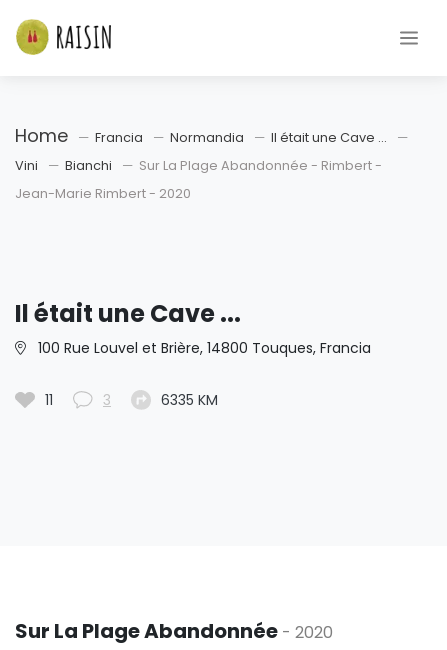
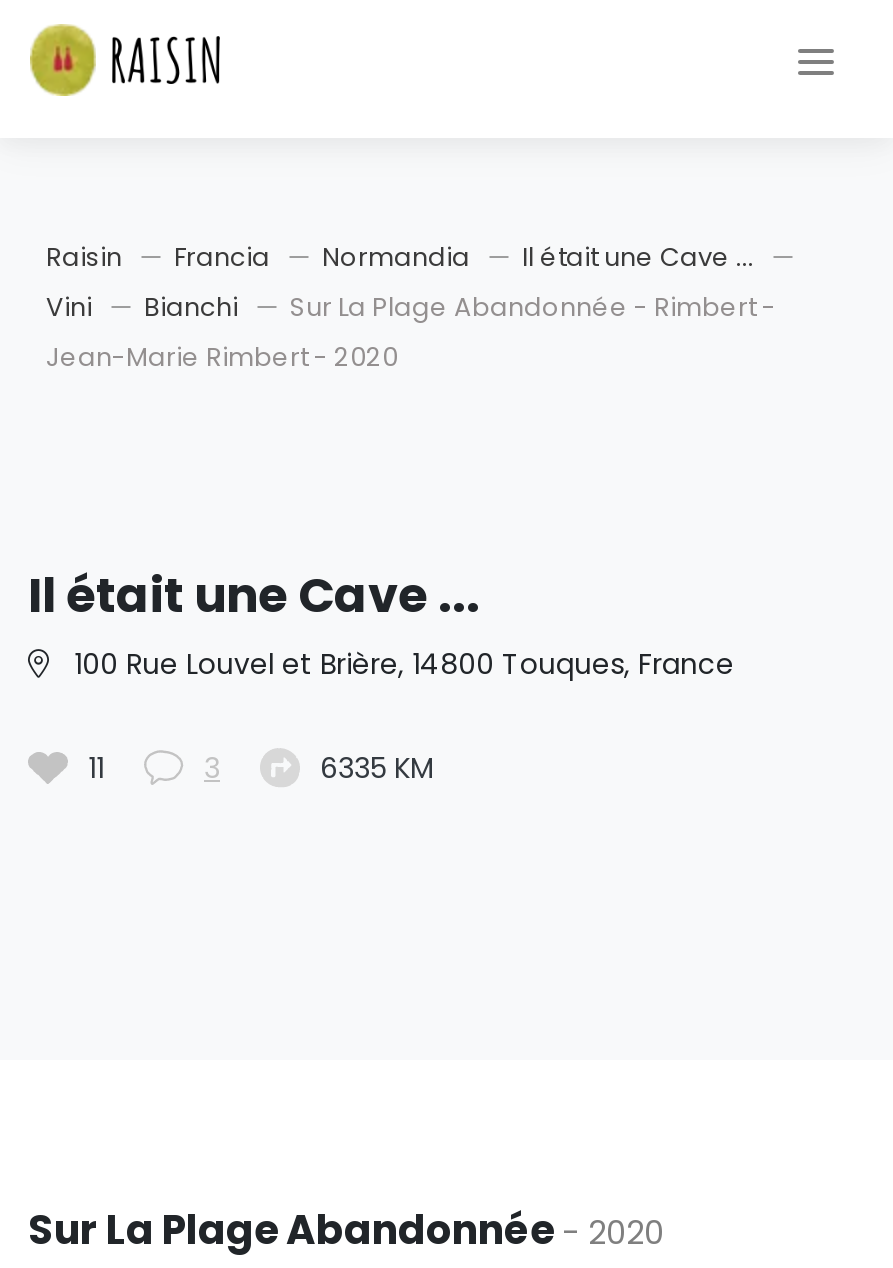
[15,123,68,148] Home -> [46,240,122,274] Raisin
[34,338,371,358] 100 Rue Louvel et Brière, 14800 Touques, Francia -> [66,644,734,684] 100 Rue Louvel et Brière, 14800 Touques, France

